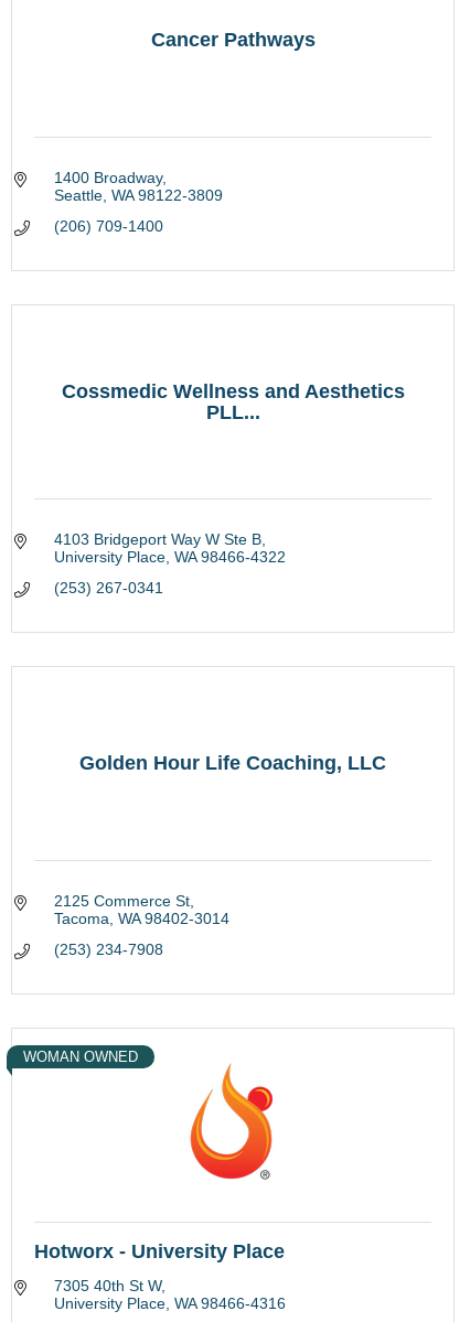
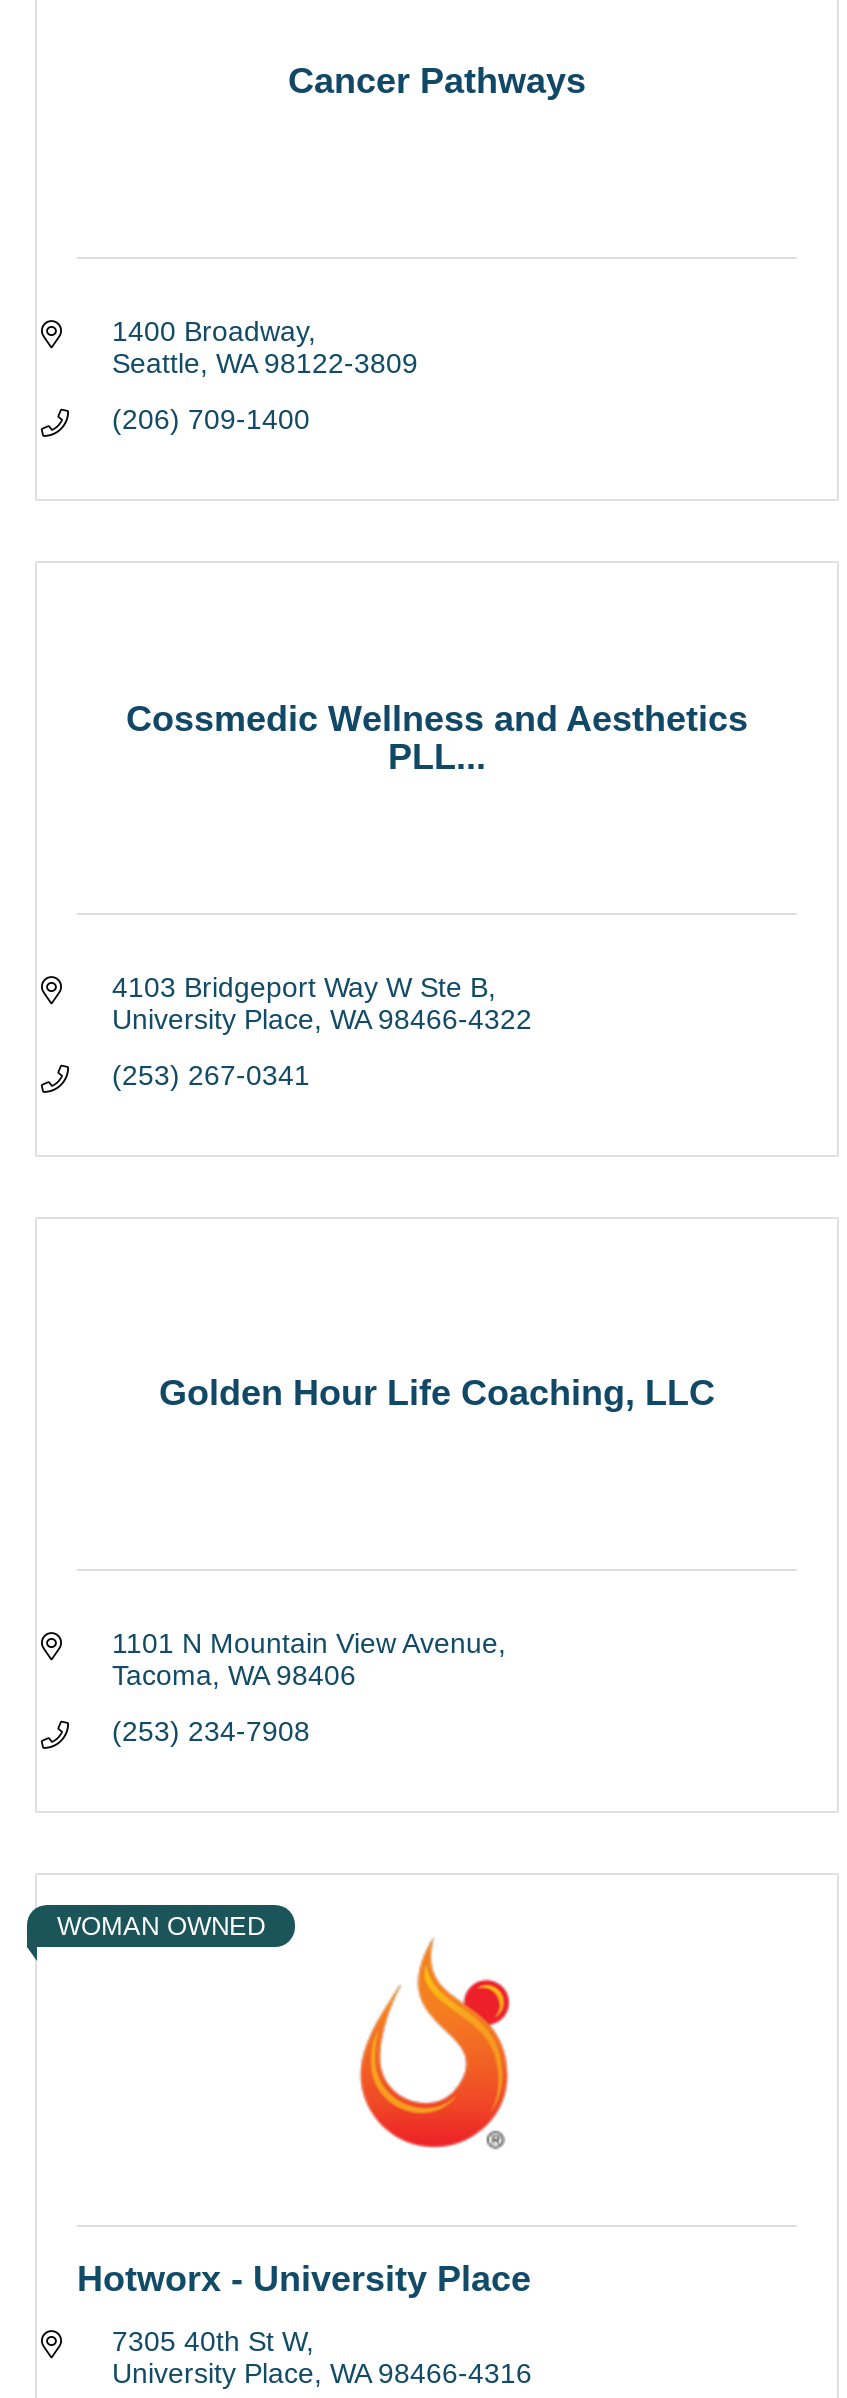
[54,892,229,927] 2125 Commerce St | Tacoma WA 98402-3014 -> [112,1627,498,1691] 1101 N Mountain View Avenue | Tacoma WA 98406

